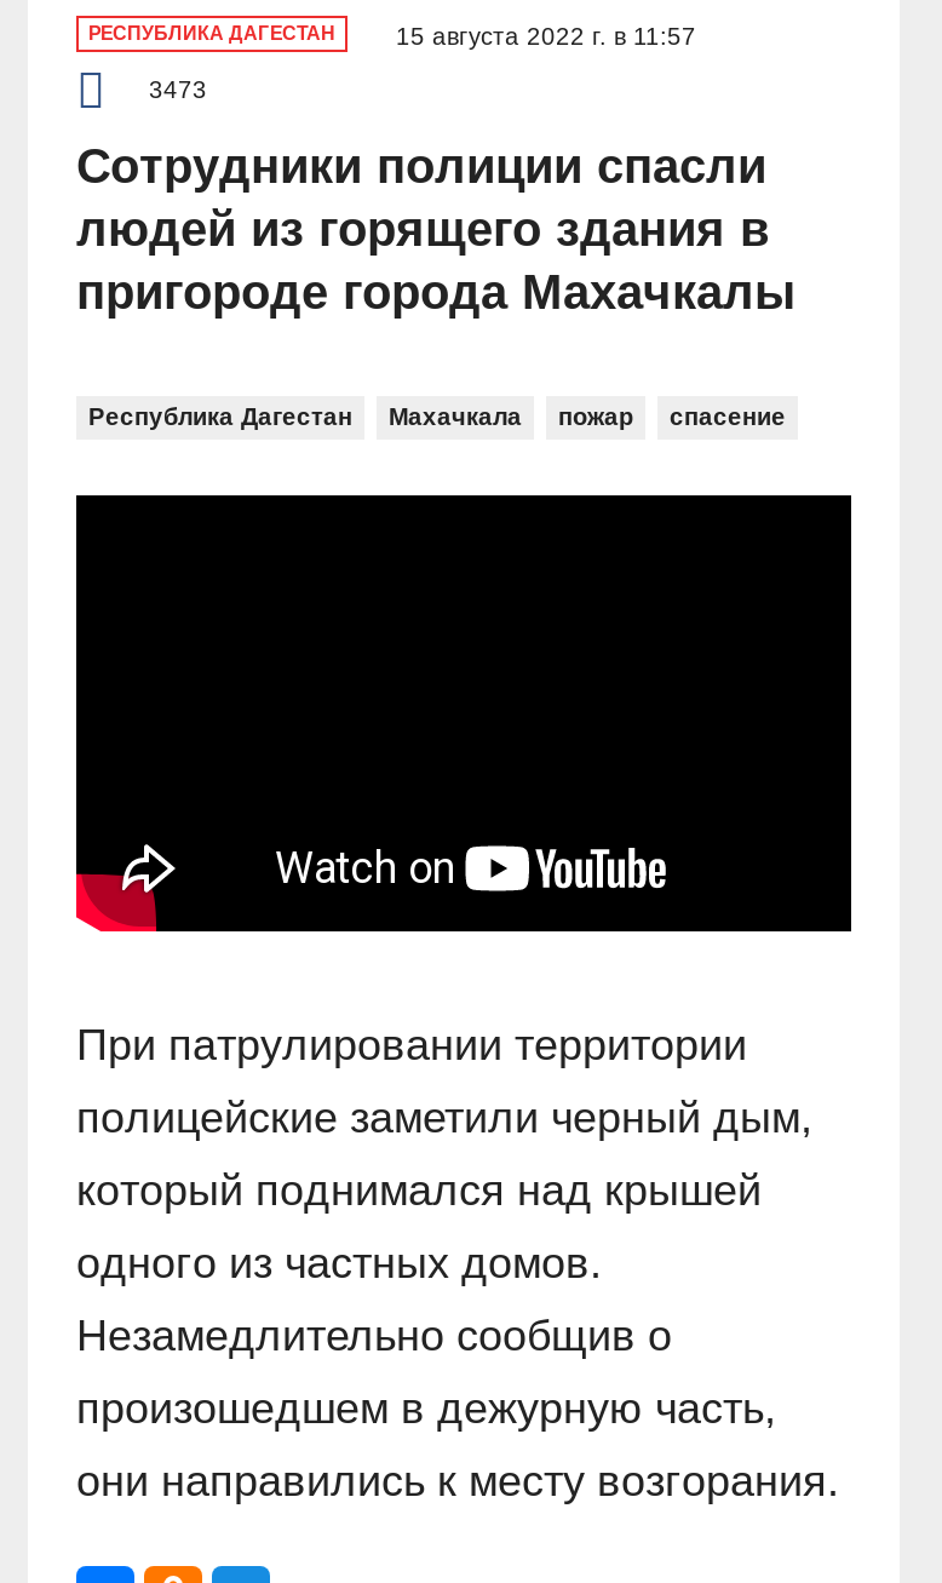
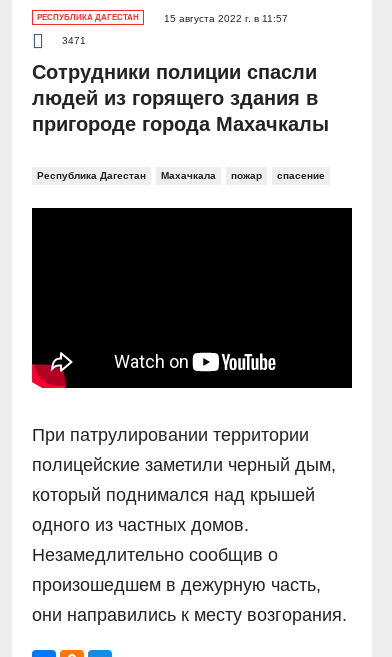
[149,76,207,103] 3473 -> [62,35,86,46] 3471

